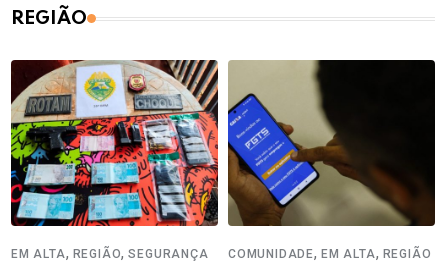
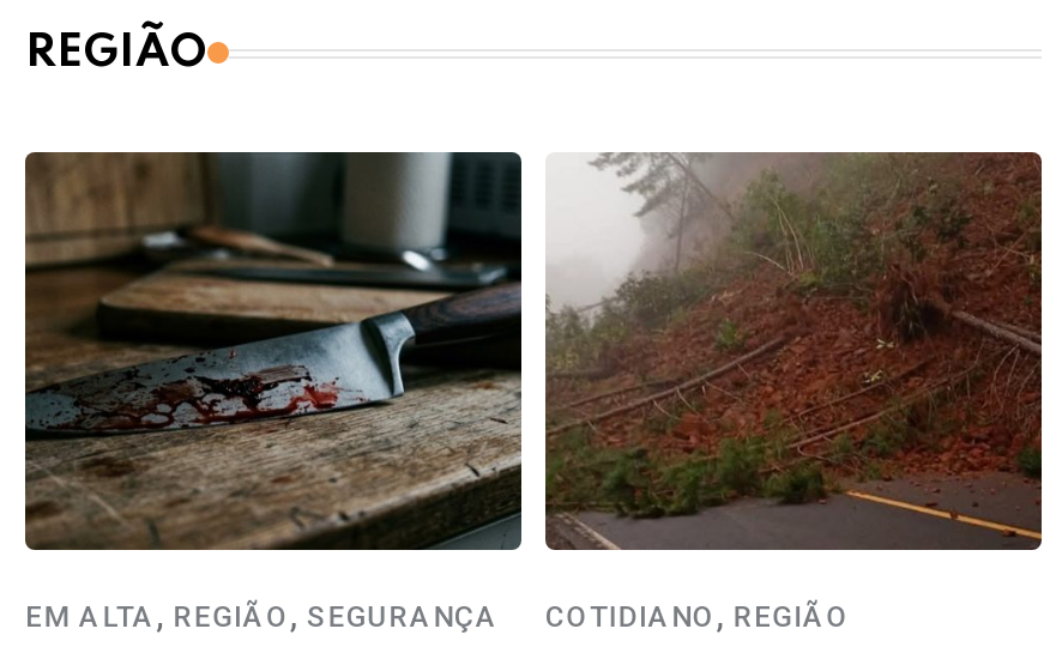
[10,59,431,262] [image] | COMUNIDADE, EM ALTA, REGIÃO -> [23,150,850,636] [image] | COTIDIANO, REGIÃO
[227,59,435,226] [image] -> [543,150,1042,550] [image]

